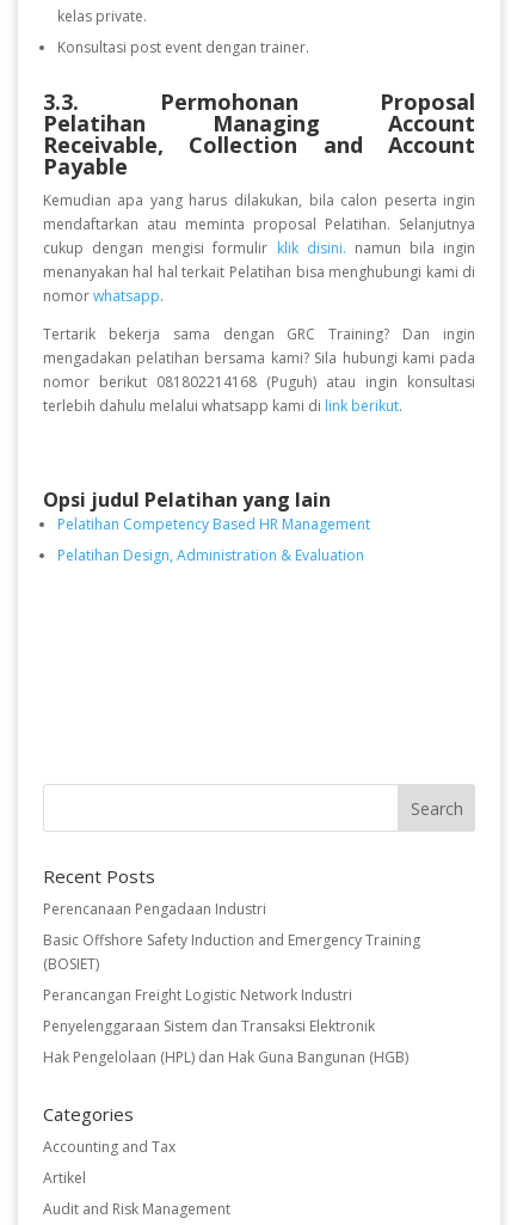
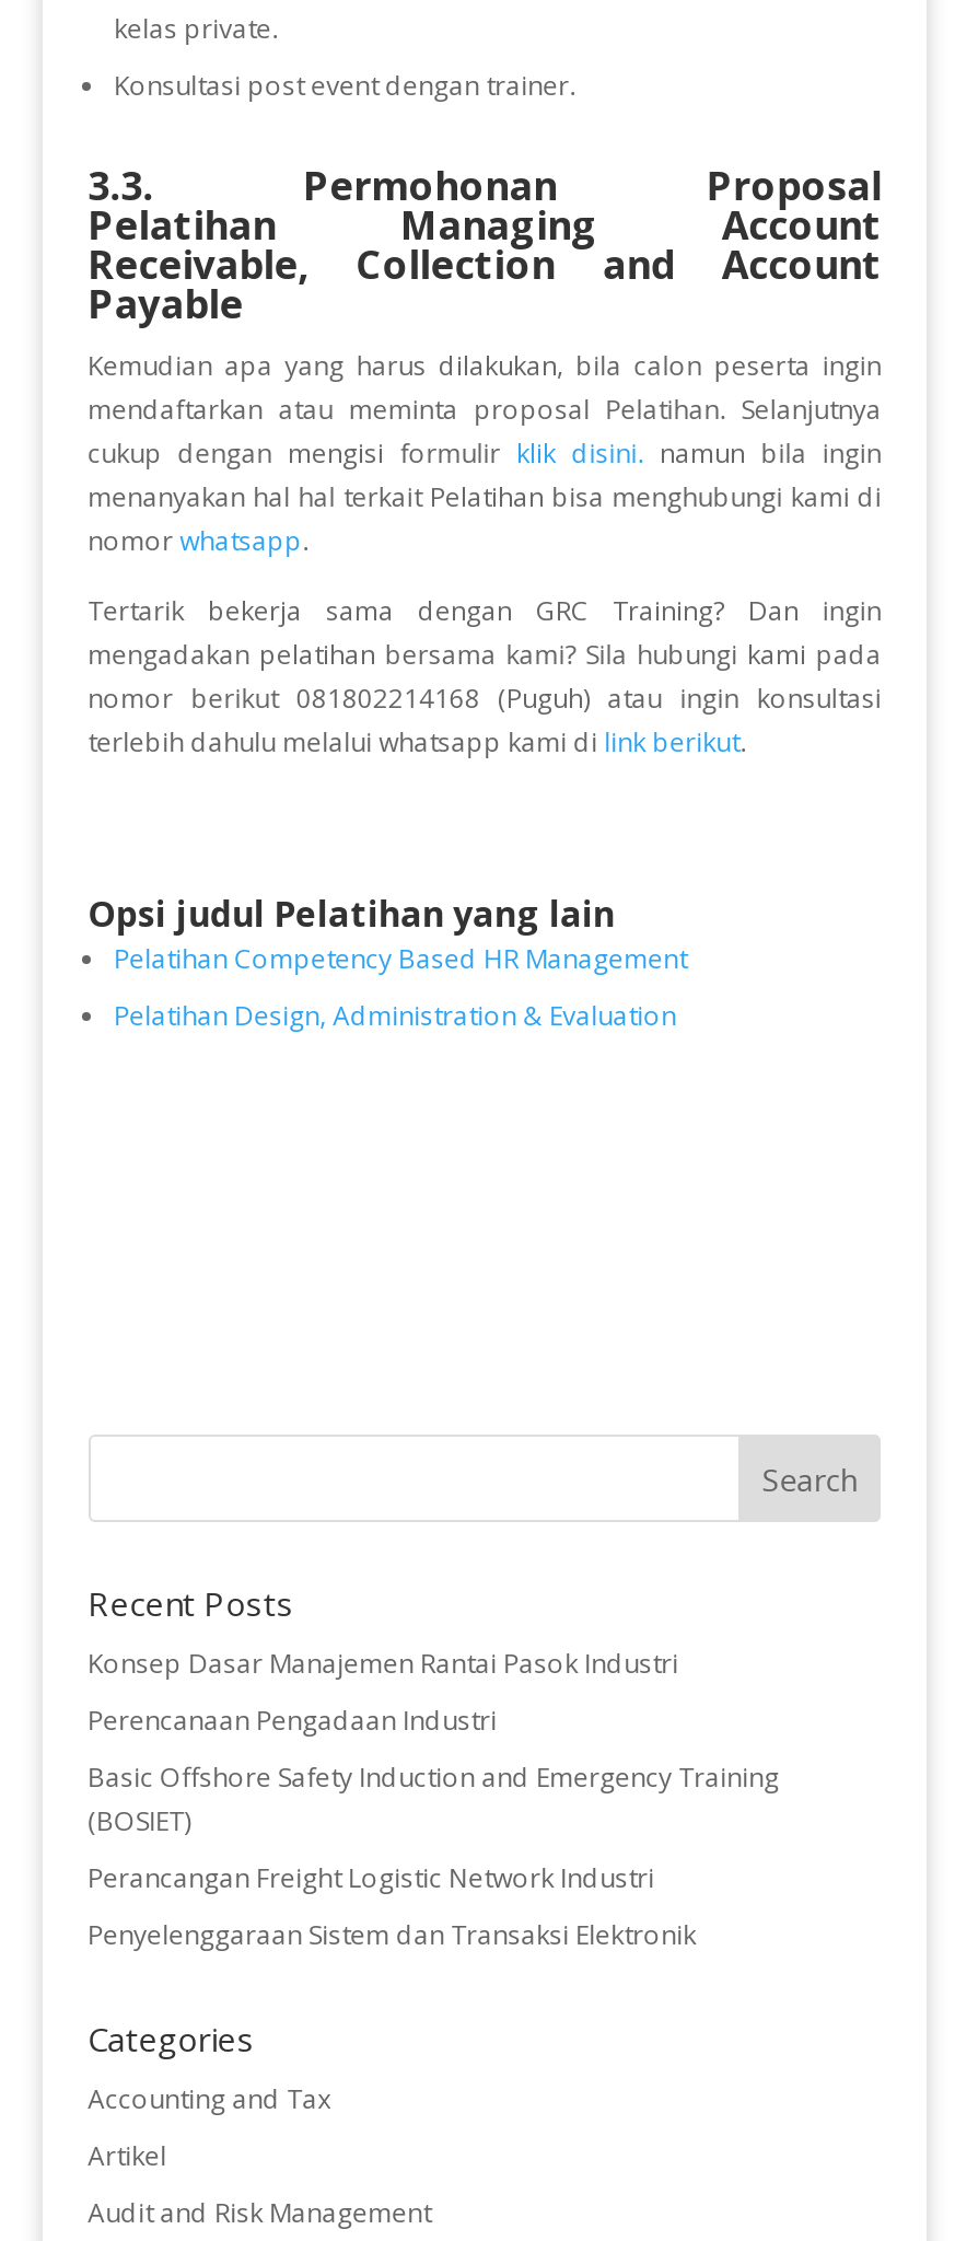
none -> [88,1645,678,1682] Konsep Dasar Manajemen Rantai Pasok Industri
moved [43,899,420,1036] -> [88,1702,779,1953]: Perencanaan Pengadaan Industri | Basic Offshore Safety Induction and Emergency Training | (BOSIET) | Perancangan Freight Logistic Network Industri | Penyelenggaraan Sistem dan Transaksi Elektronik
[43,1047,408,1067] Hak Pengelolaan (HPL) dan Hak Guna Bangunan (HGB) -> none

